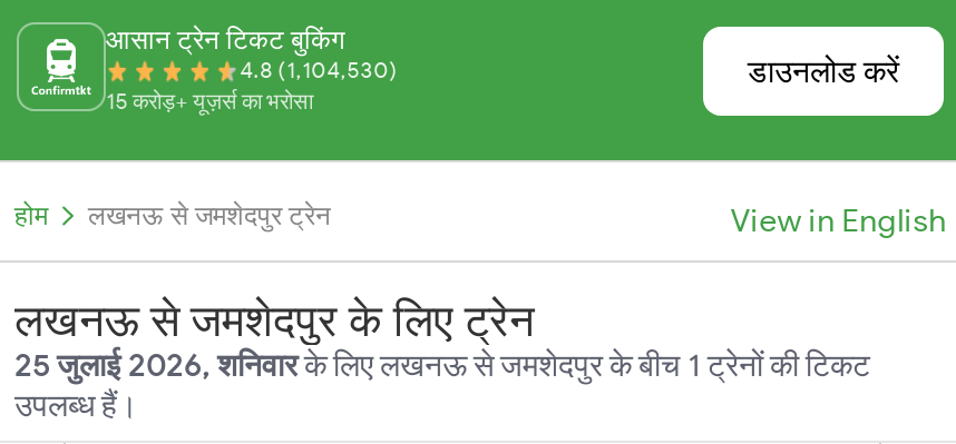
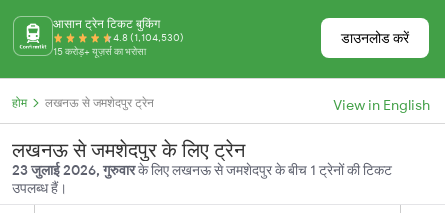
[14,345,870,385] 25 जुलाई 2026, शनिवारके लिए लखनऊ से जमशेदपुर के बीच 1 ट्रेनों की टिकट -> [12,161,392,179] 23 जुलाई 2026, गुरुवारके लिए लखनऊ से जमशेदपुर के बीच 1 ट्रेनों की टिकट

